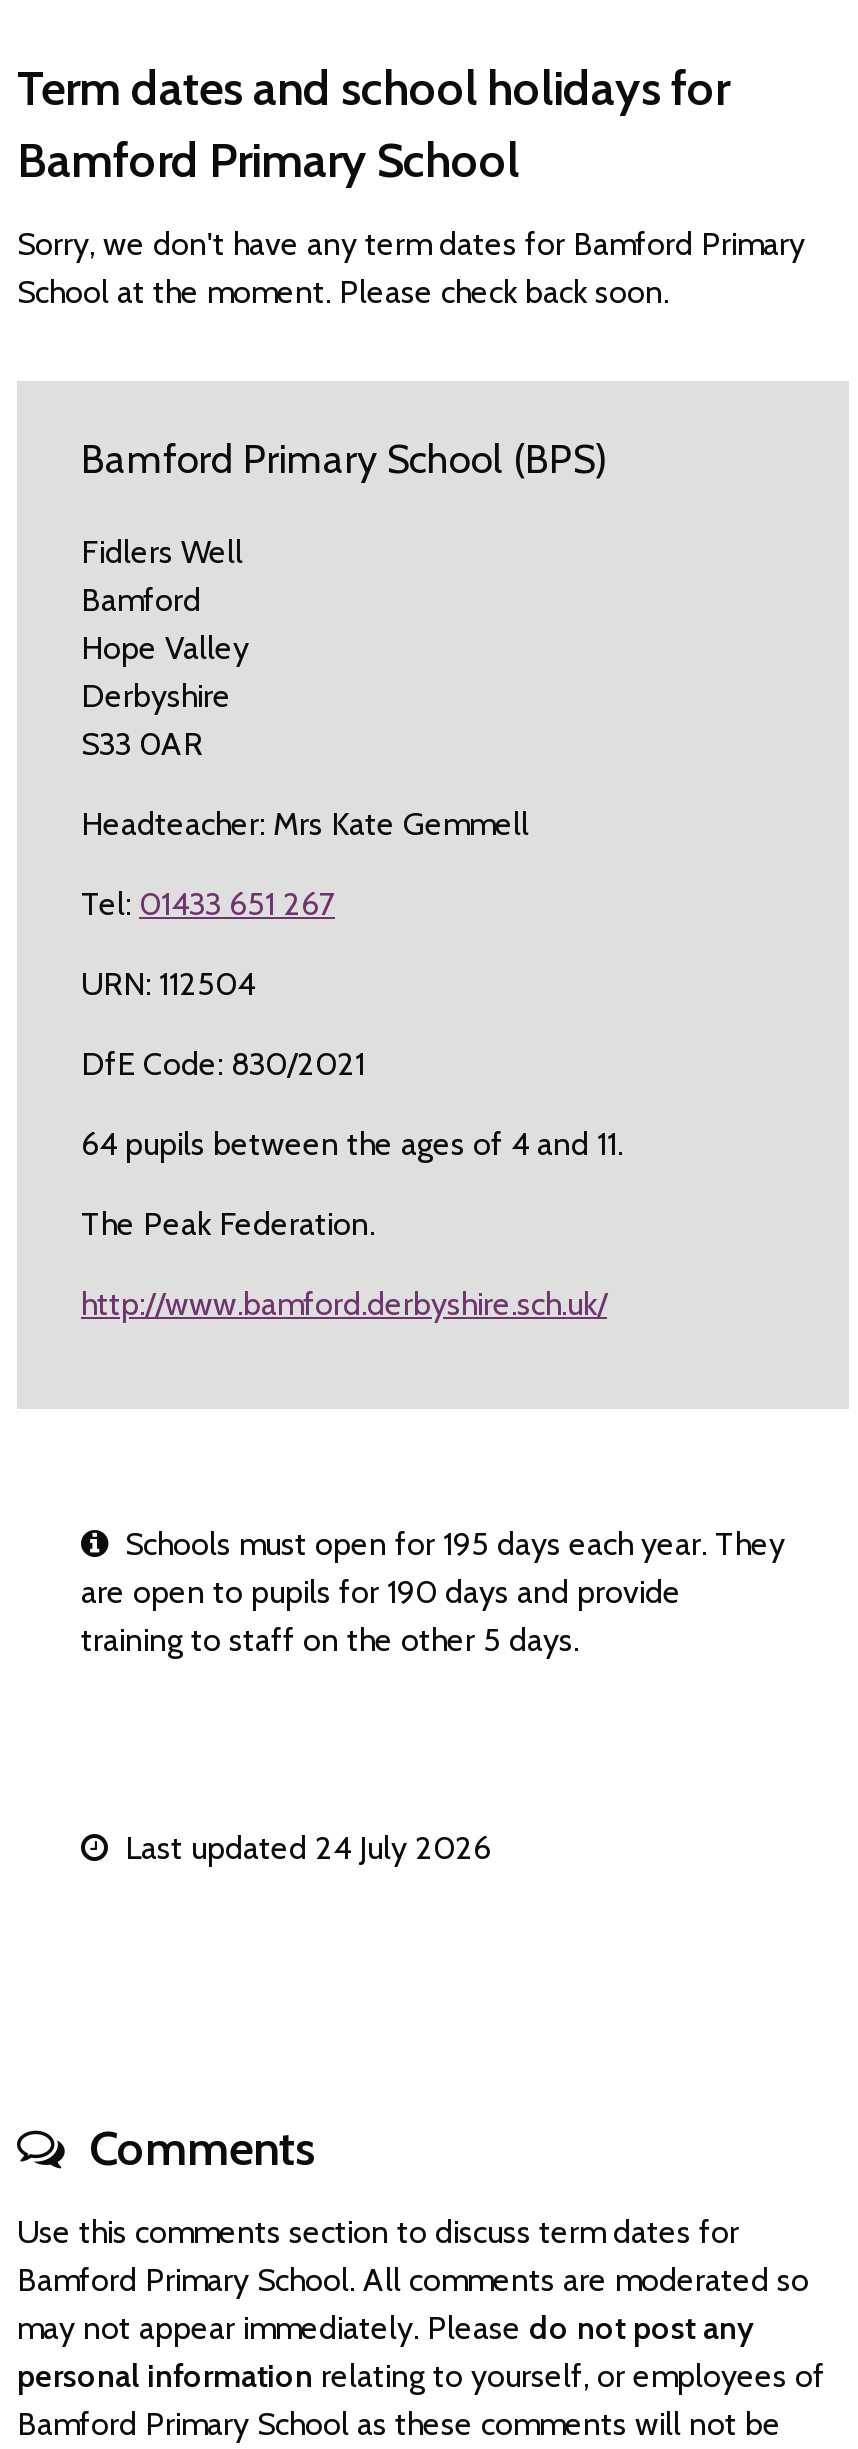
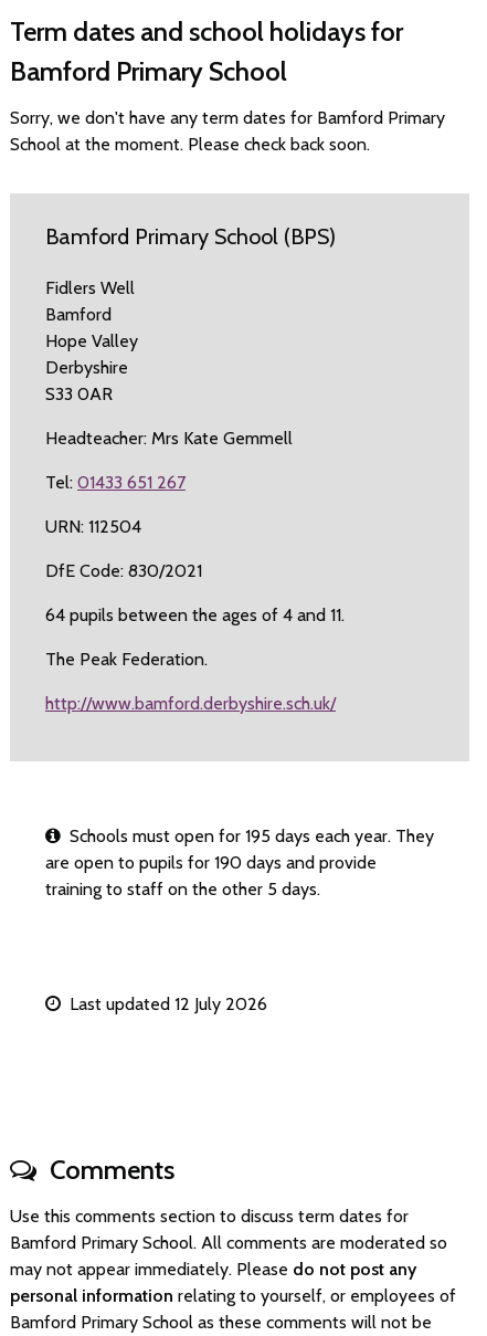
[109,1829,491,1867] Last updated 24 July 2026 -> [61,993,267,1014] Last updated 12 July 2026

